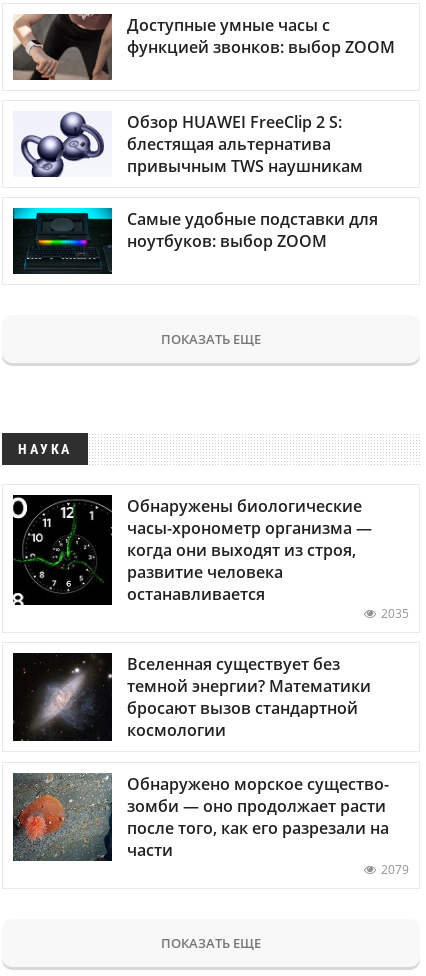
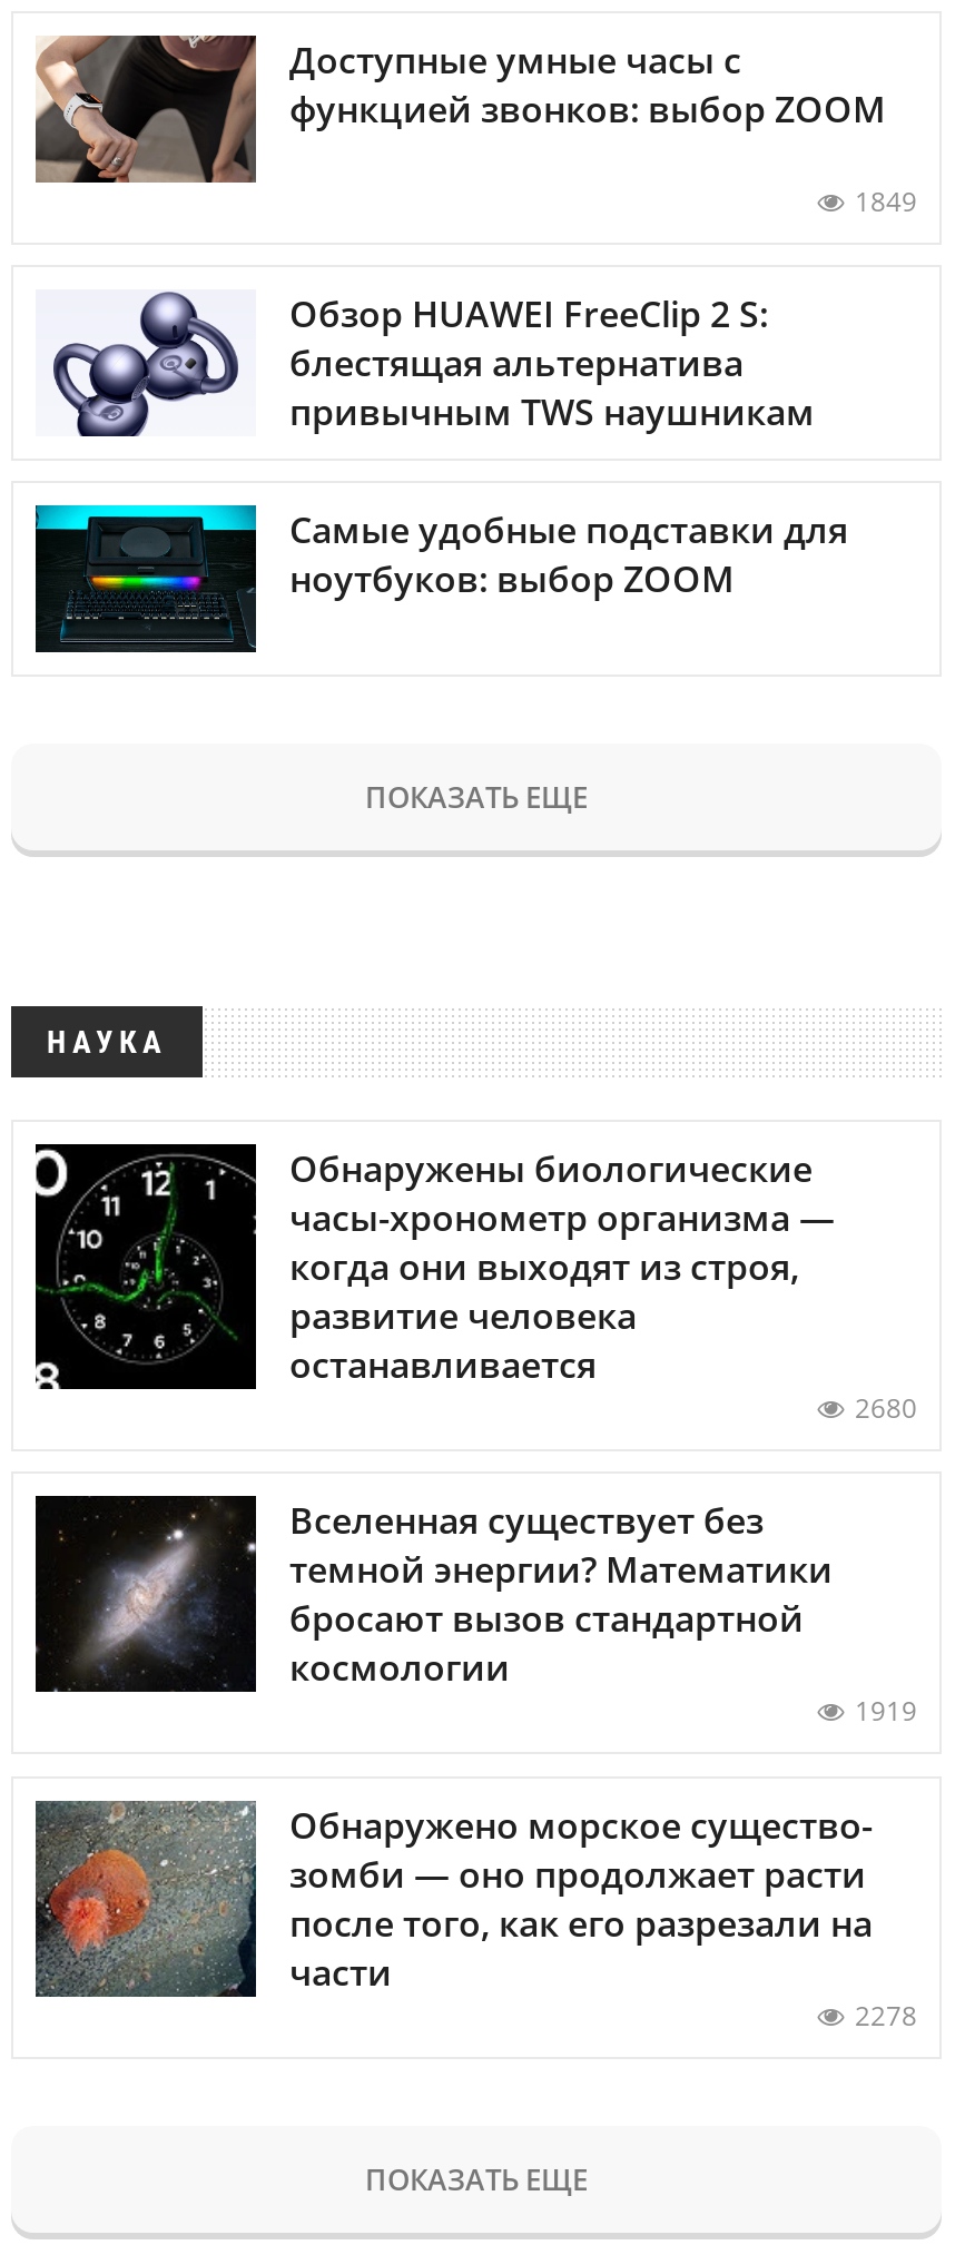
none -> [855,182,917,220] 1849
[381,605,409,622] 2035 -> [855,1390,917,1428] 2680
none -> [855,1693,917,1731] 1919
[381,861,409,878] 2079 -> [855,1996,917,2034] 2278

